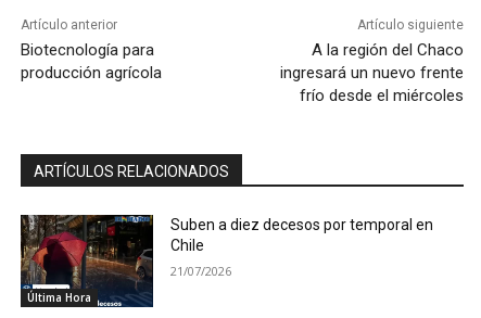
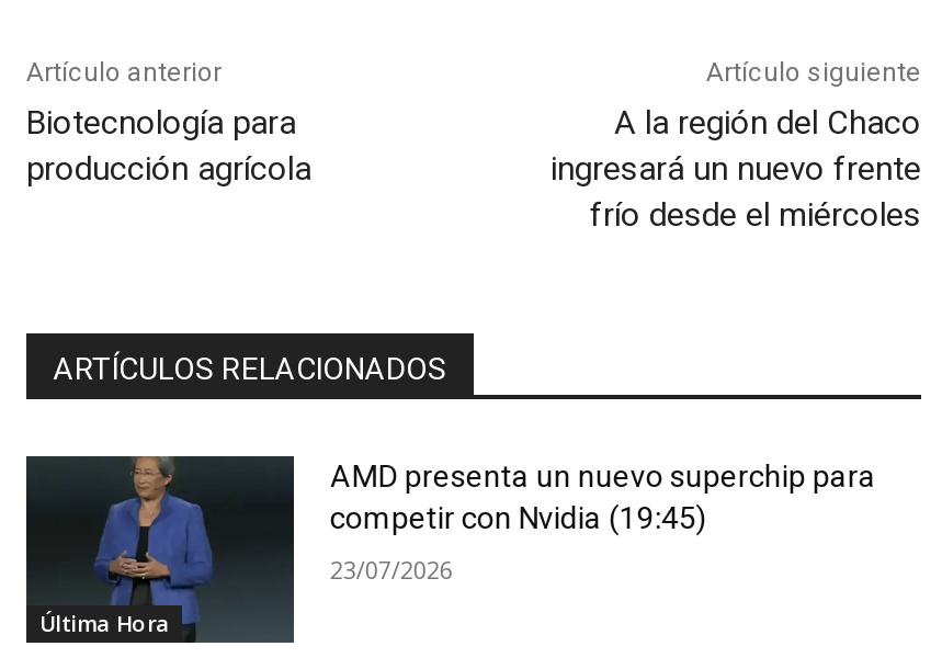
[20,215,434,307] [image] | Suben a diez decesos por temporal en | Chile -> [24,456,876,643] [image] | AMD presenta un nuevo superchip para | competir con Nvidia (19:45)
[171,262,232,278] 21/07/2026 -> [330,552,453,585] 23/07/2026

